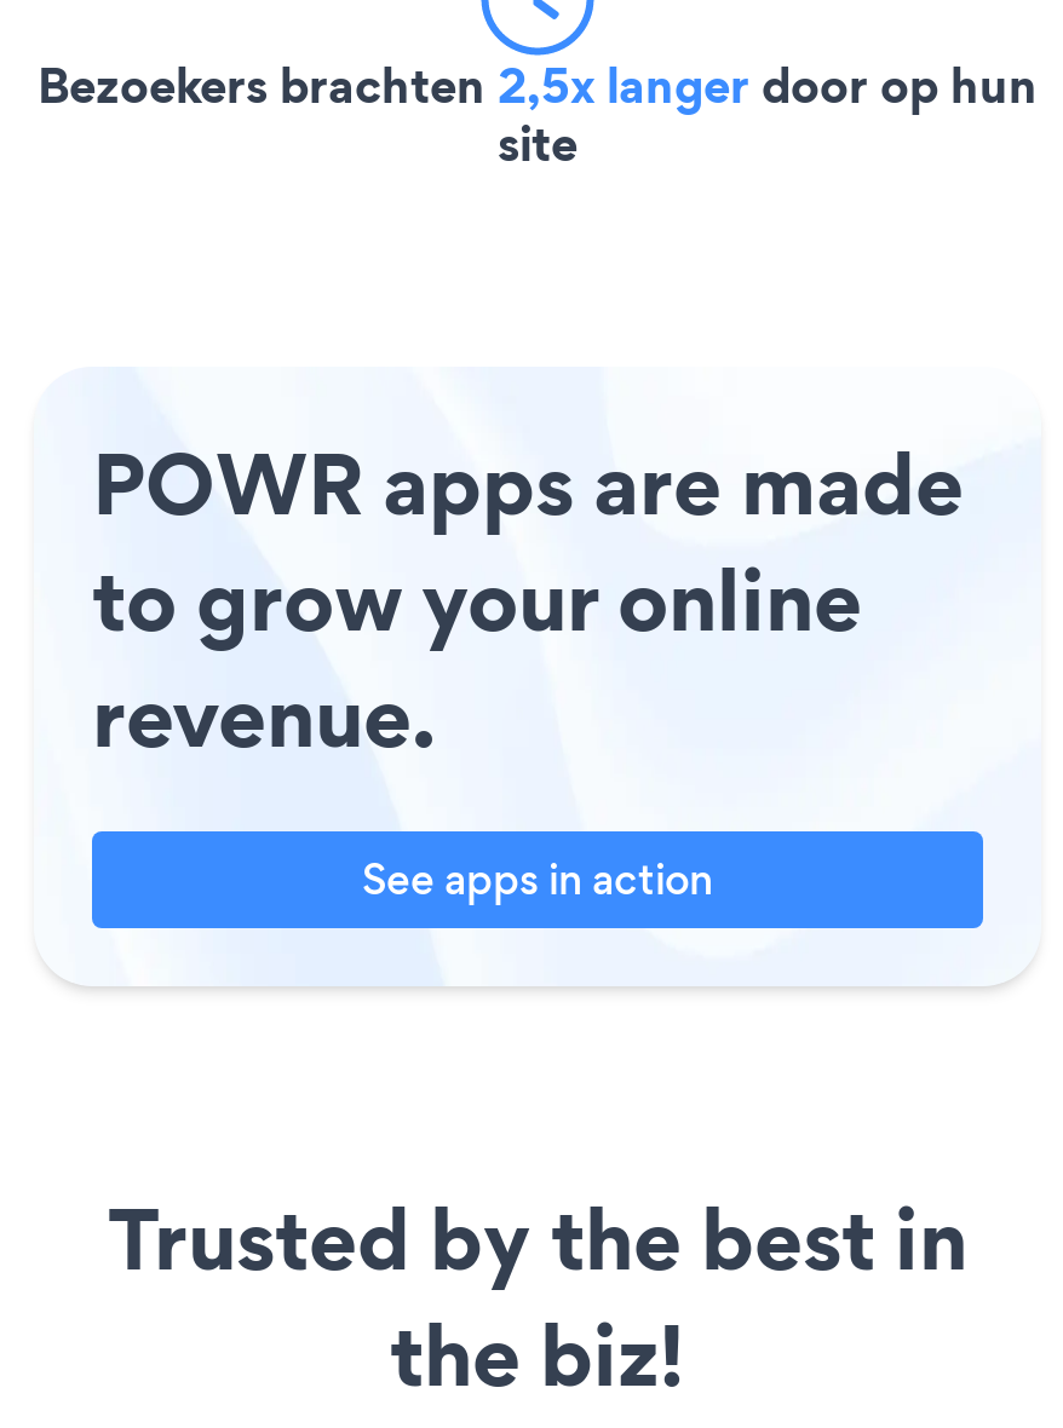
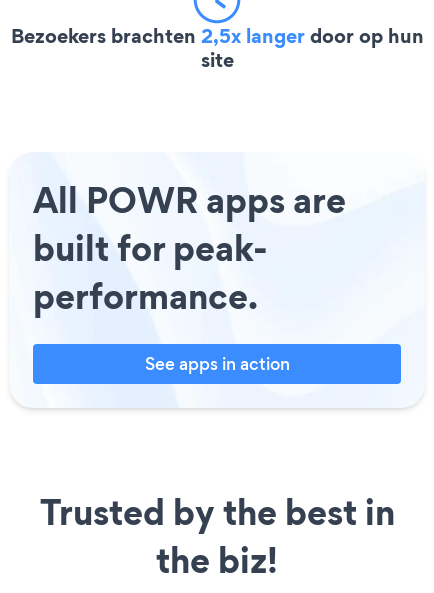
[92,424,964,777] POWR apps are made | to grow your online | revenue. -> [33,175,346,321] All POWR apps are | built for peak- | performance.

